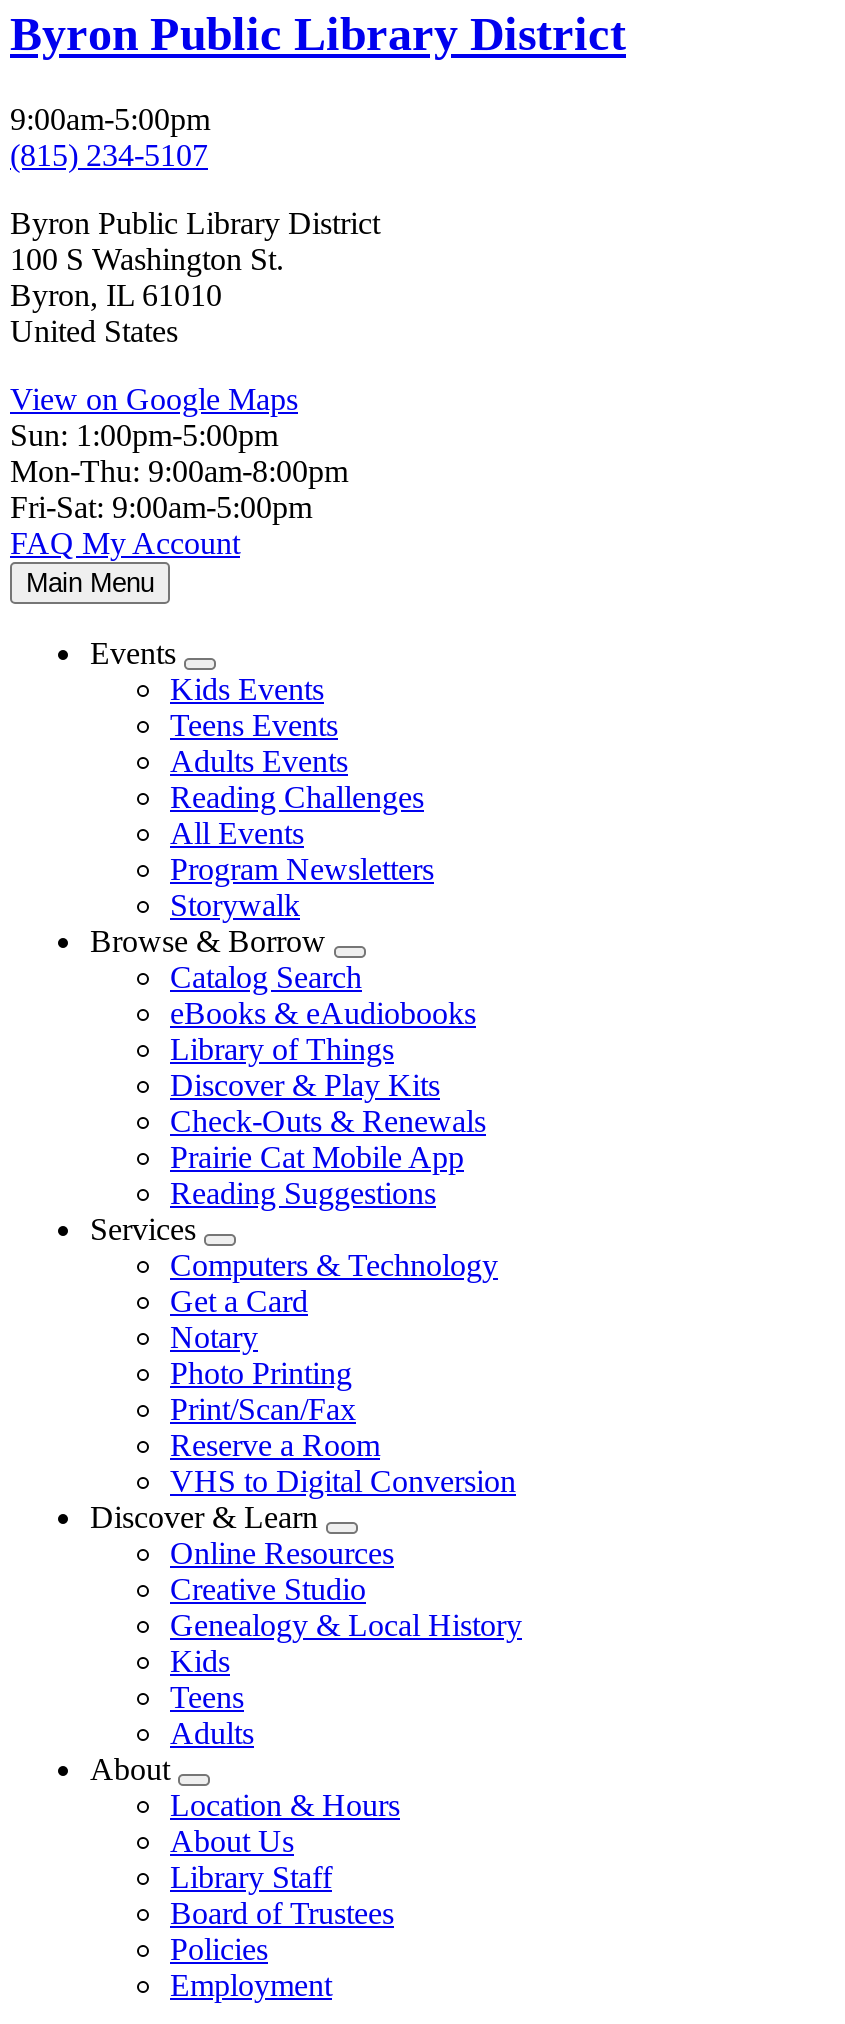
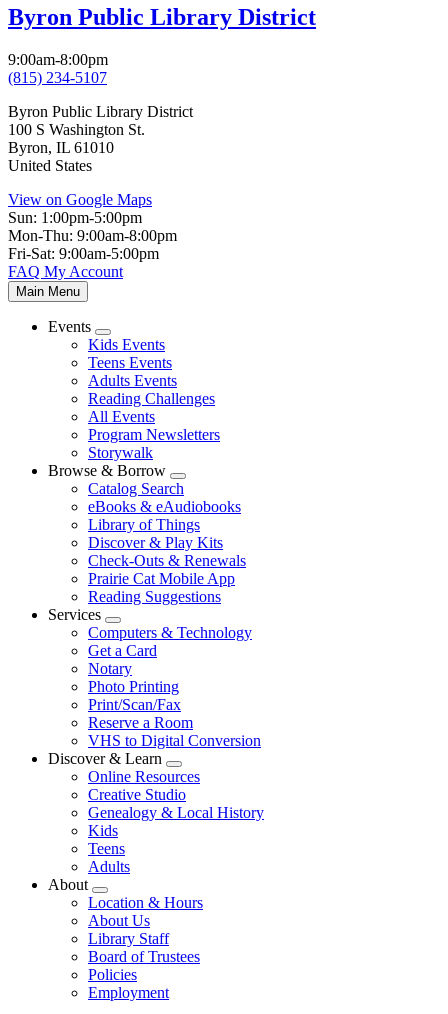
[10,102,210,136] 9:00am-5:00pm -> [8,51,108,68] 9:00am-8:00pm

